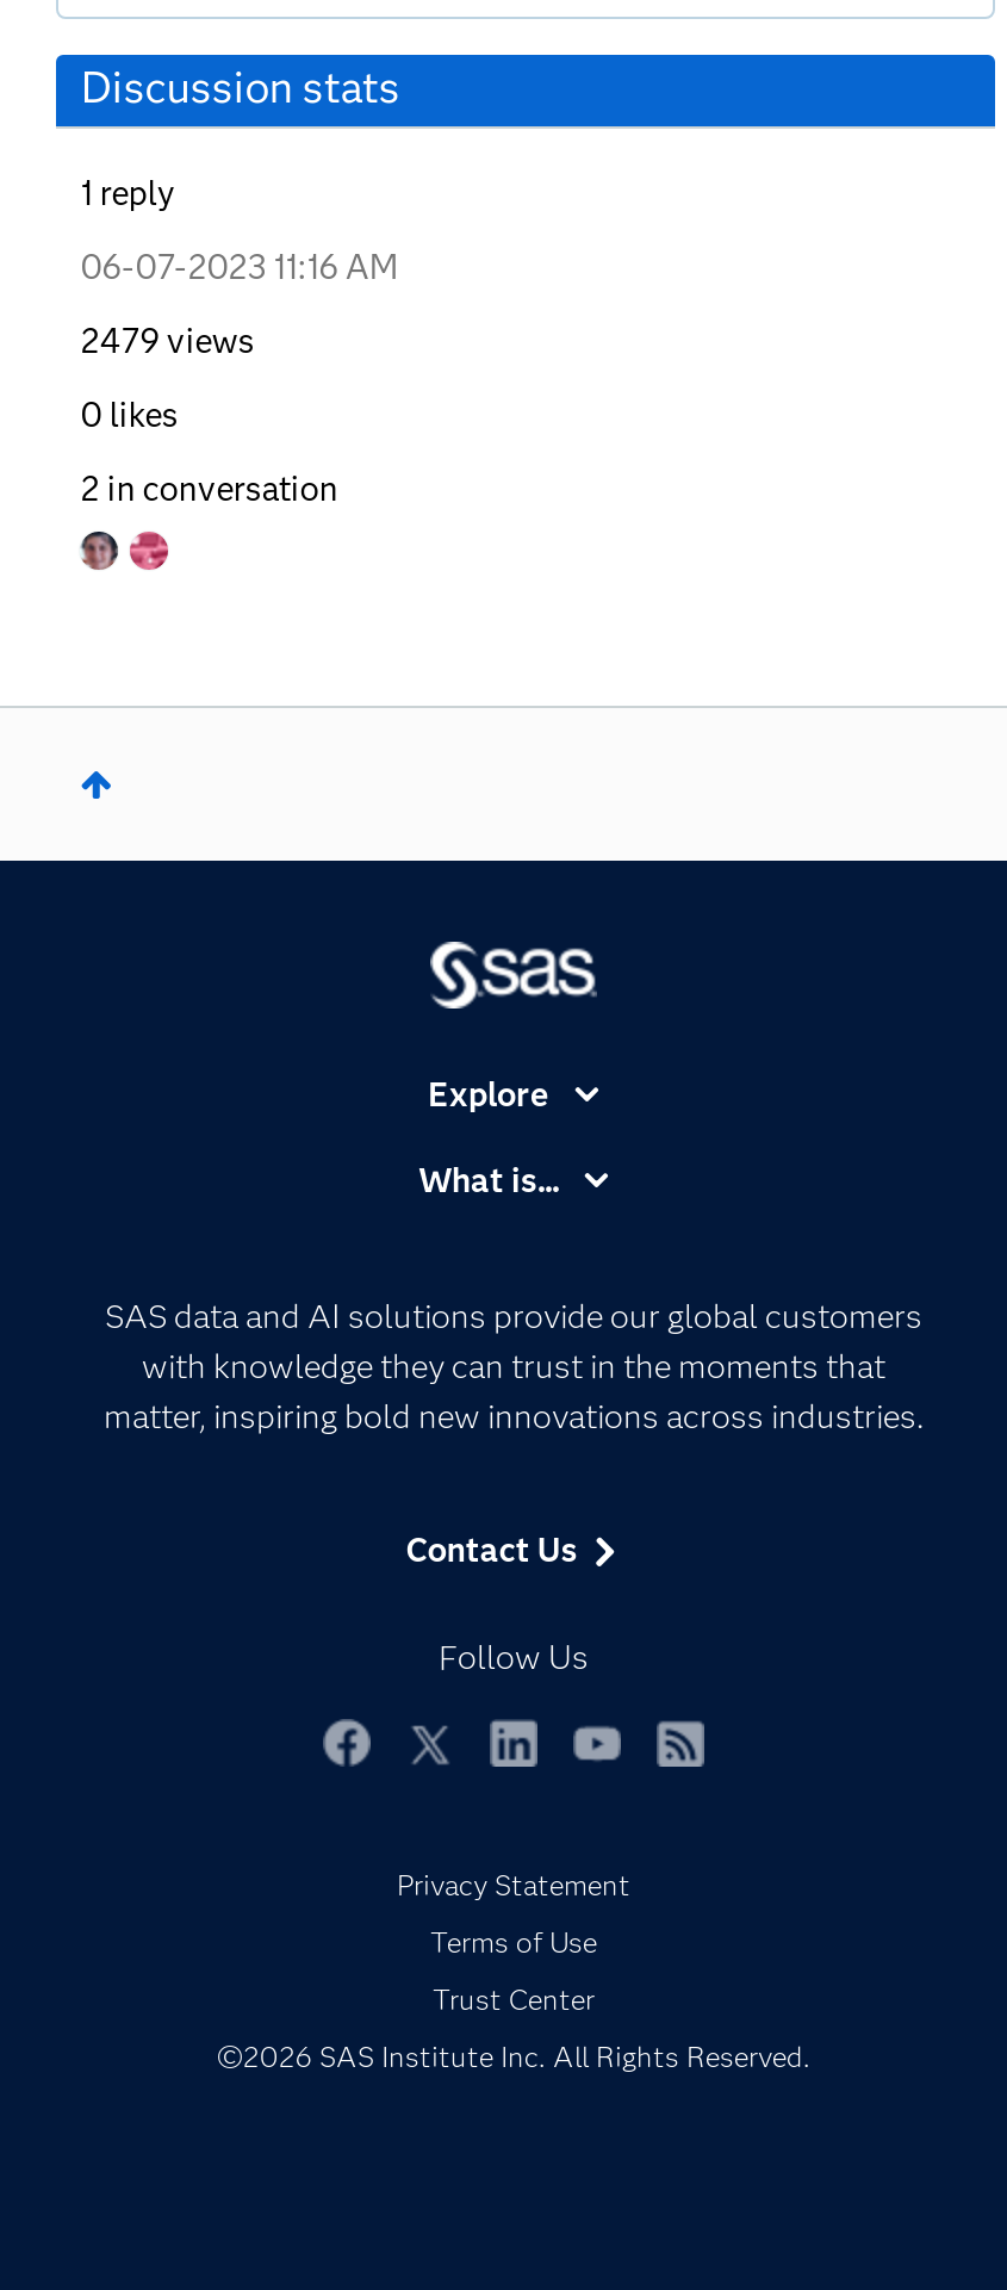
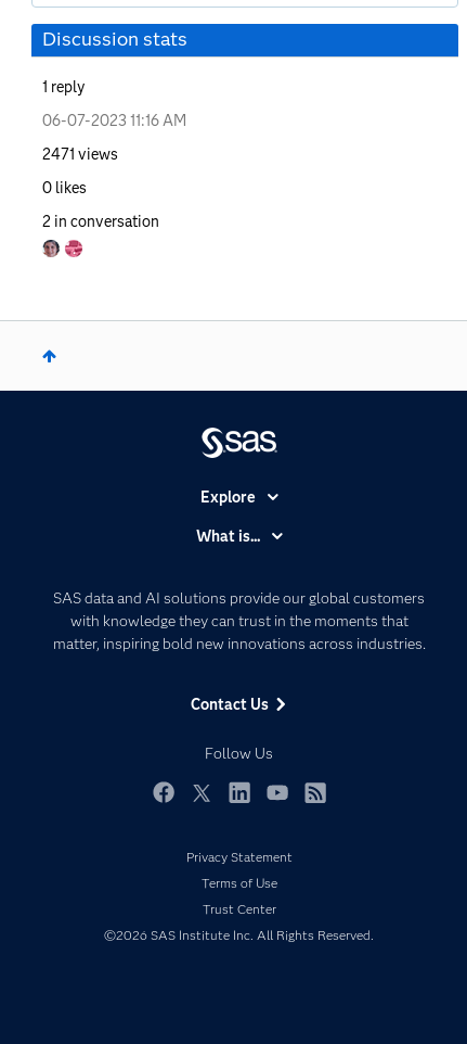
[81,321,255,364] 2479 views -> [43,144,119,164] 2471 views

